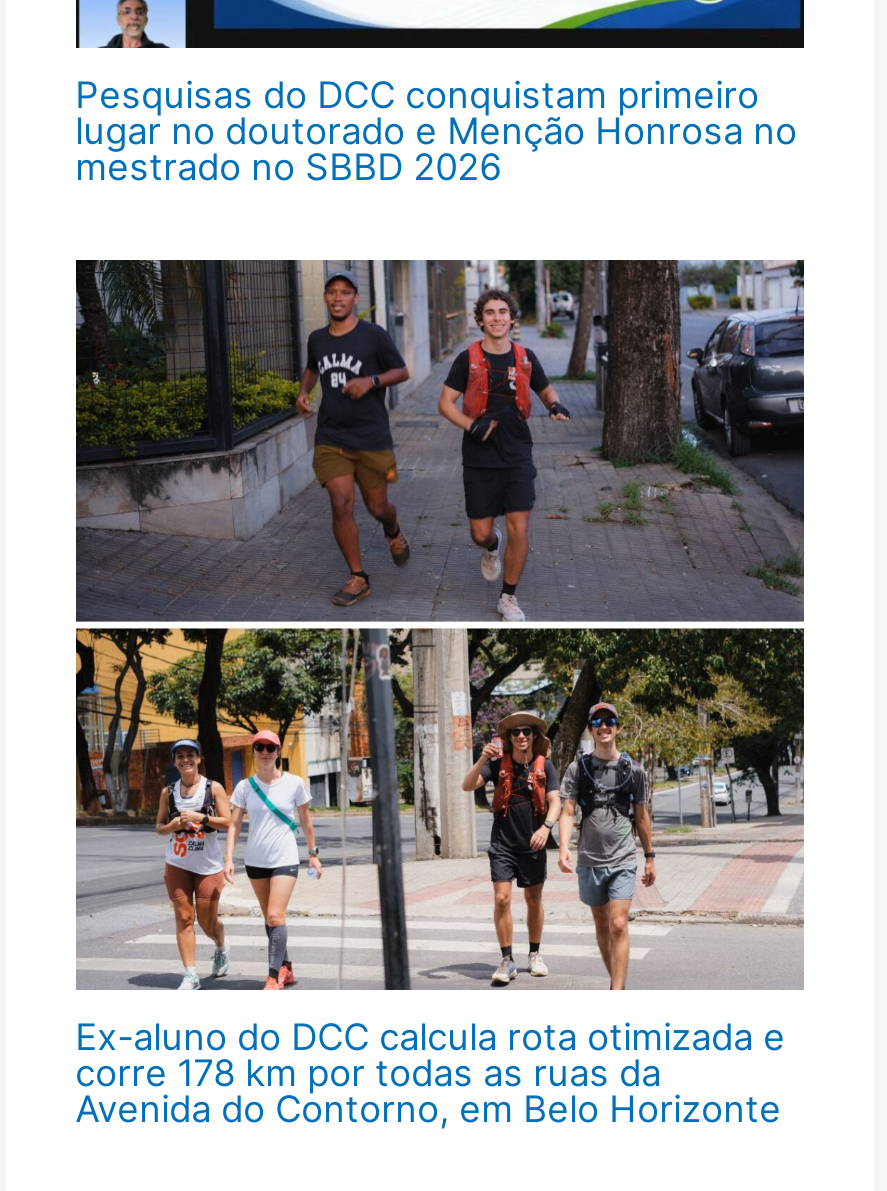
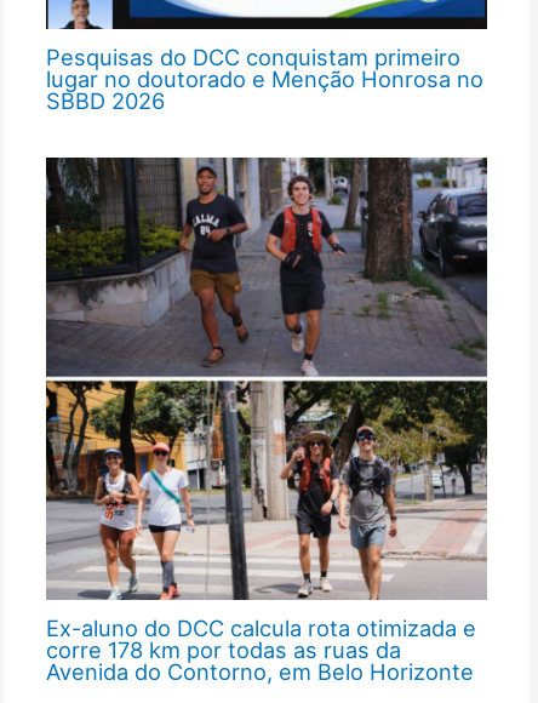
[75,143,501,187] mestrado no SBBD 2026 -> [46,87,164,113] SBBD 2026

